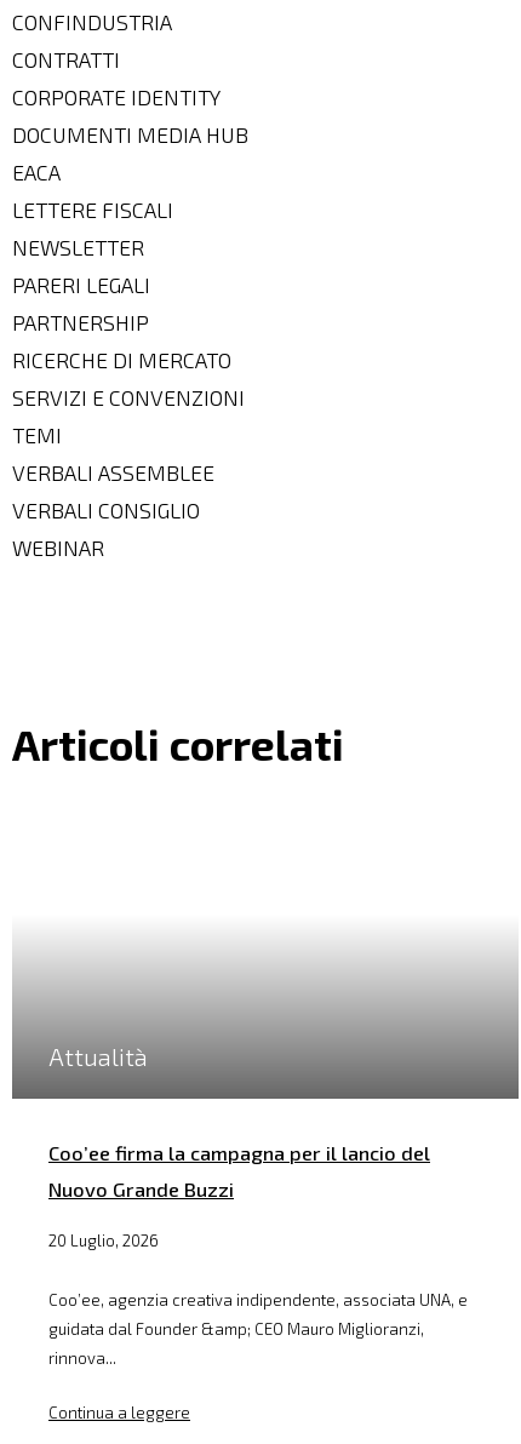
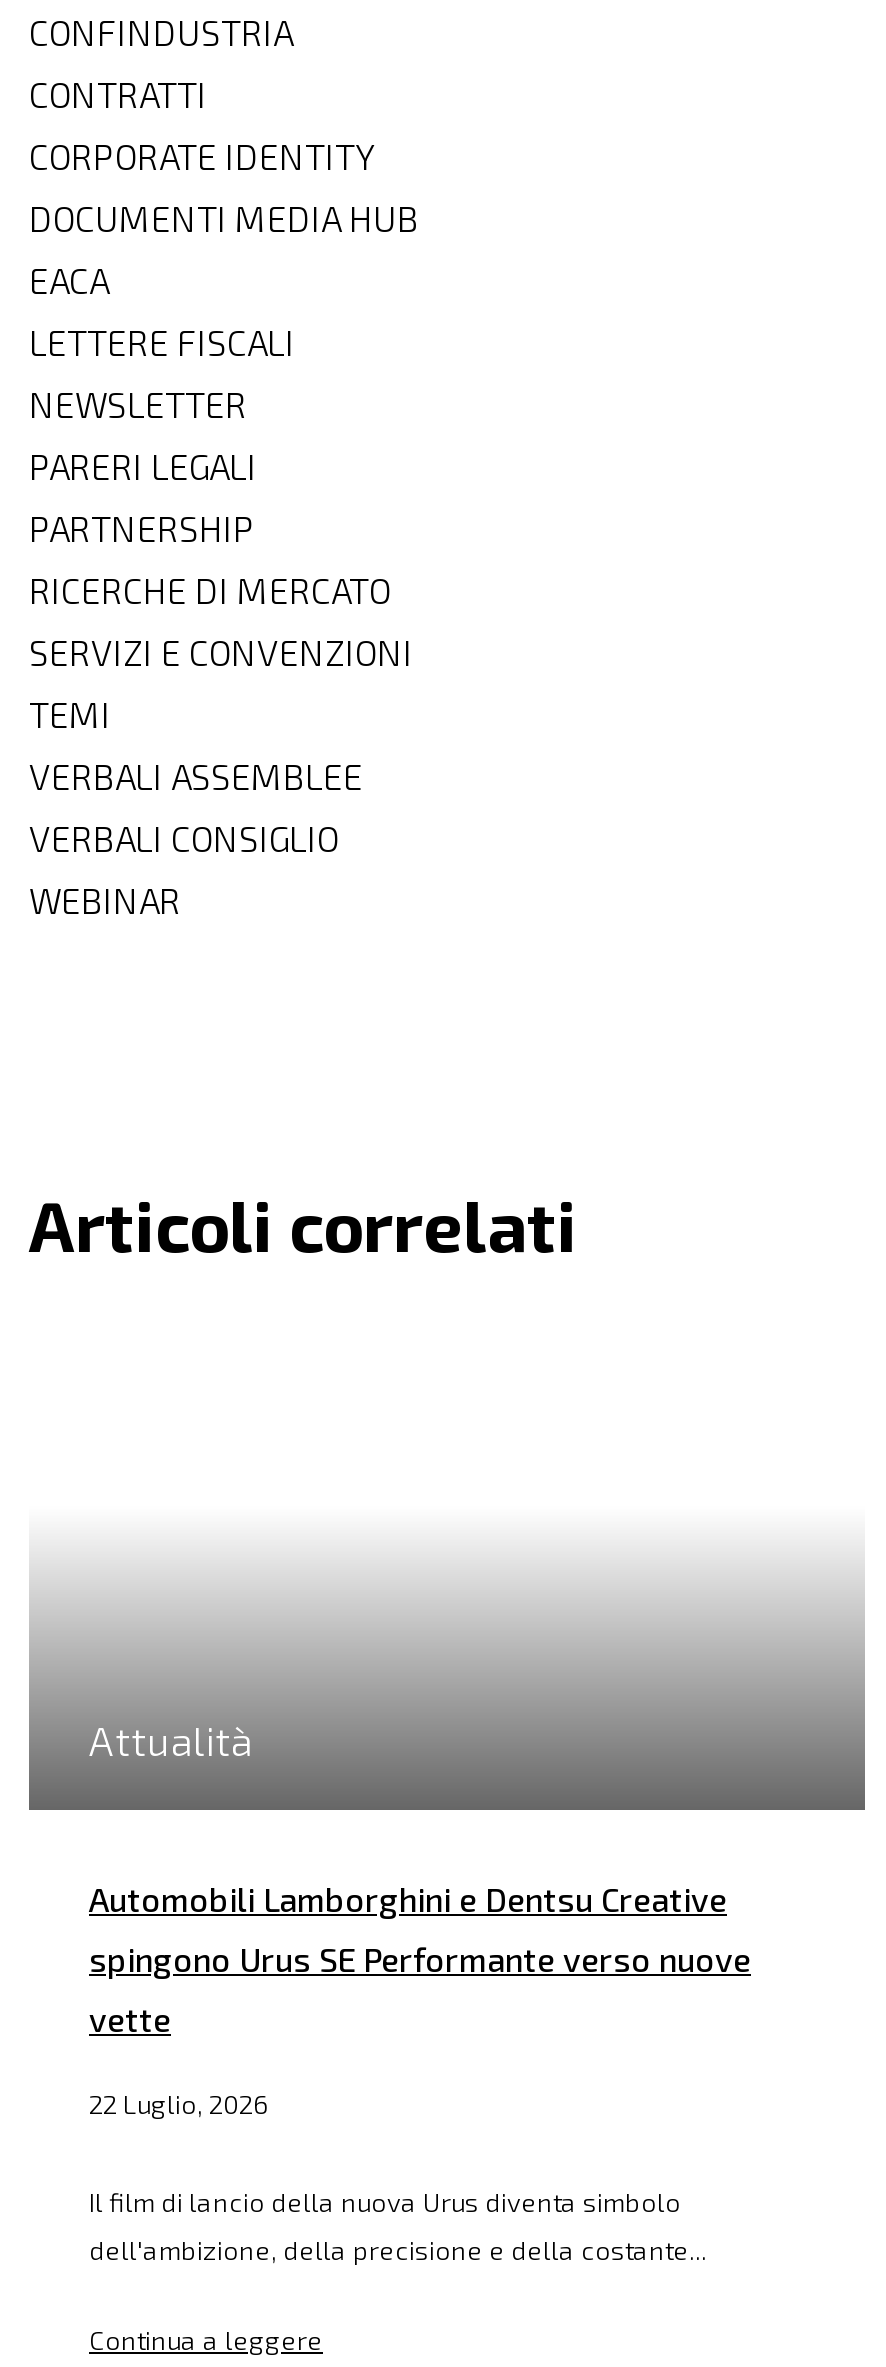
[48,1141,430,1164] Coo’ee firma la campagna per il lancio del -> [89,1880,727,1918] Automobili Lamborghini e Dentsu Creative
[48,1178,234,1201] Nuovo Grande Buzzi -> [89,1940,751,1978] spingono Urus SE Performante verso nuove
[48,1231,159,1250] 20 Luglio, 2026 -> [89,2000,171,2038] vette
[48,1290,468,1310] Coo’ee, agenzia creativa indipendente, associata UNA, e -> [89,2088,269,2120] 22 Luglio, 2026
[48,1319,424,1339] guidata dal Founder &amp; CEO Mauro Miglioranzi, -> [89,2186,681,2218] Il film di lancio della nuova Urus diventa simbolo
[48,1348,116,1368] rinnova... -> [89,2234,707,2266] dell'ambizione, della precisione e della costante...

